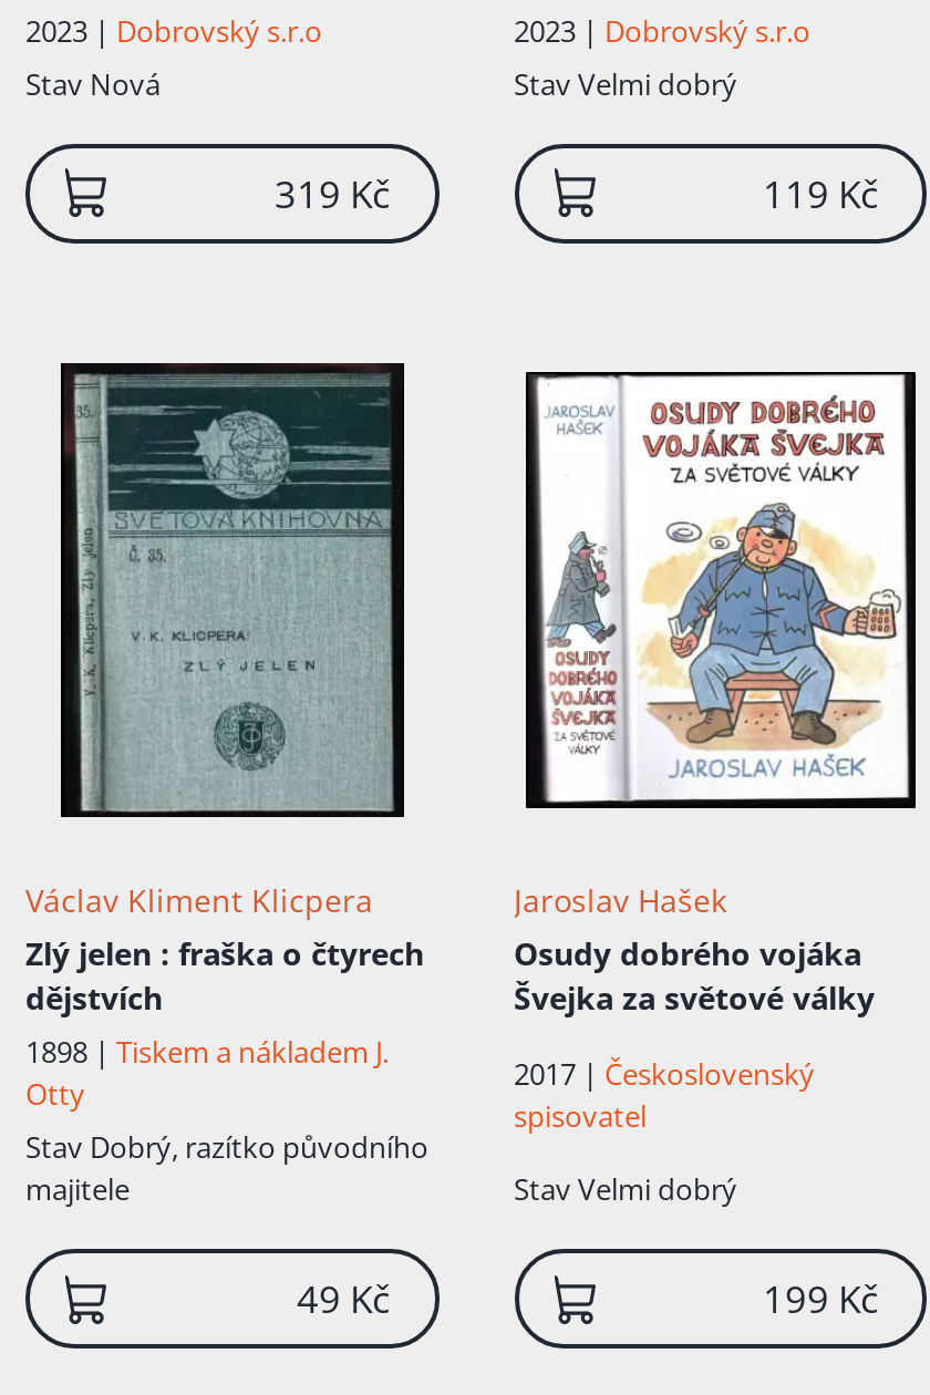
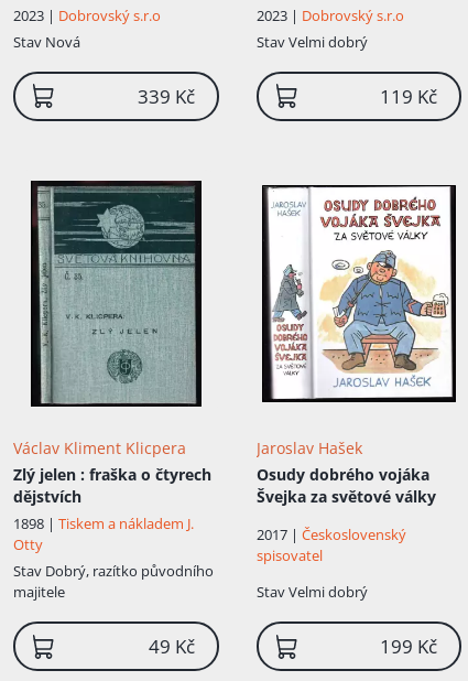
[275,167,390,218] 319 Kč -> [137,83,194,109] 339 Kč

